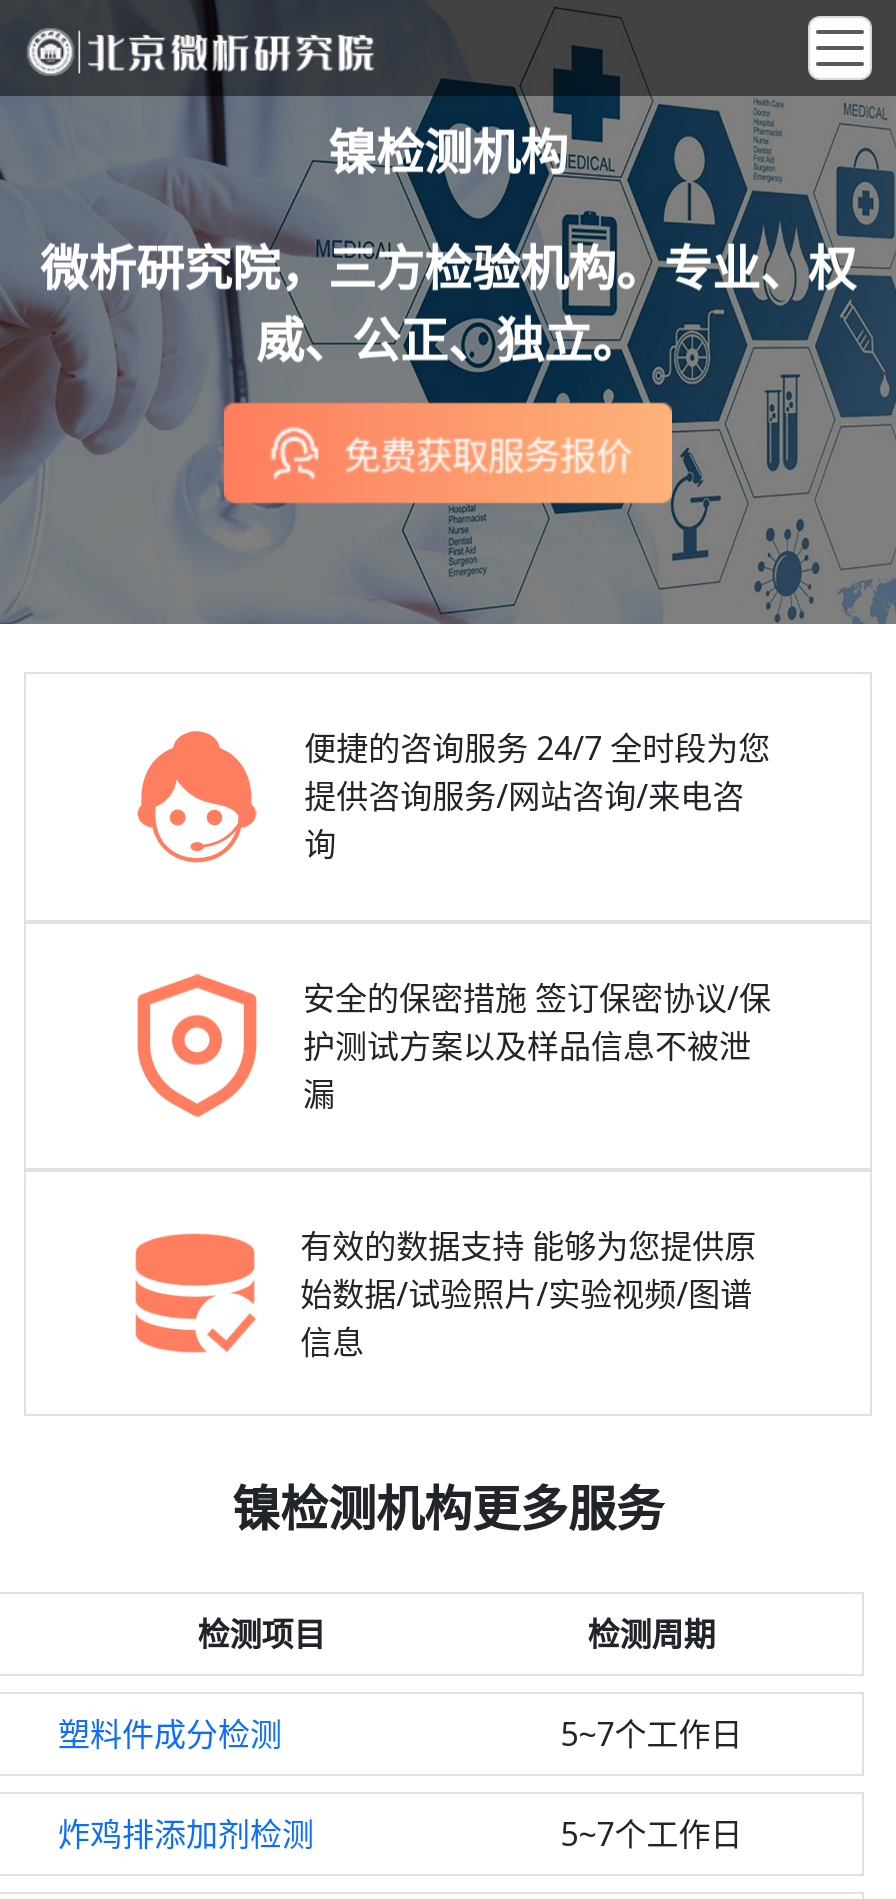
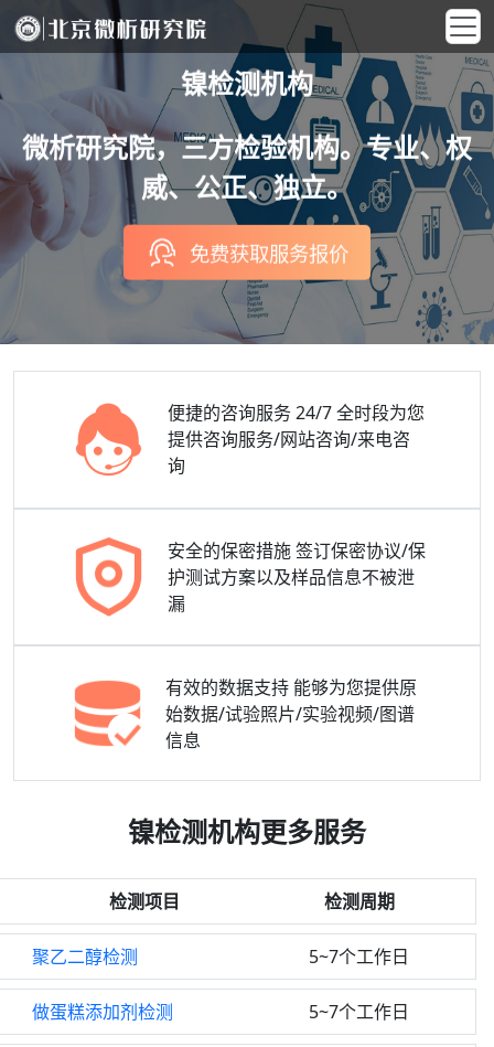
[58,1712,282,1756] 塑料件成分检测 -> [32,945,138,969] 聚乙二醇检测
[58,1812,314,1856] 炸鸡排添加剂检测 -> [32,1000,173,1024] 做蛋糕添加剂检测

